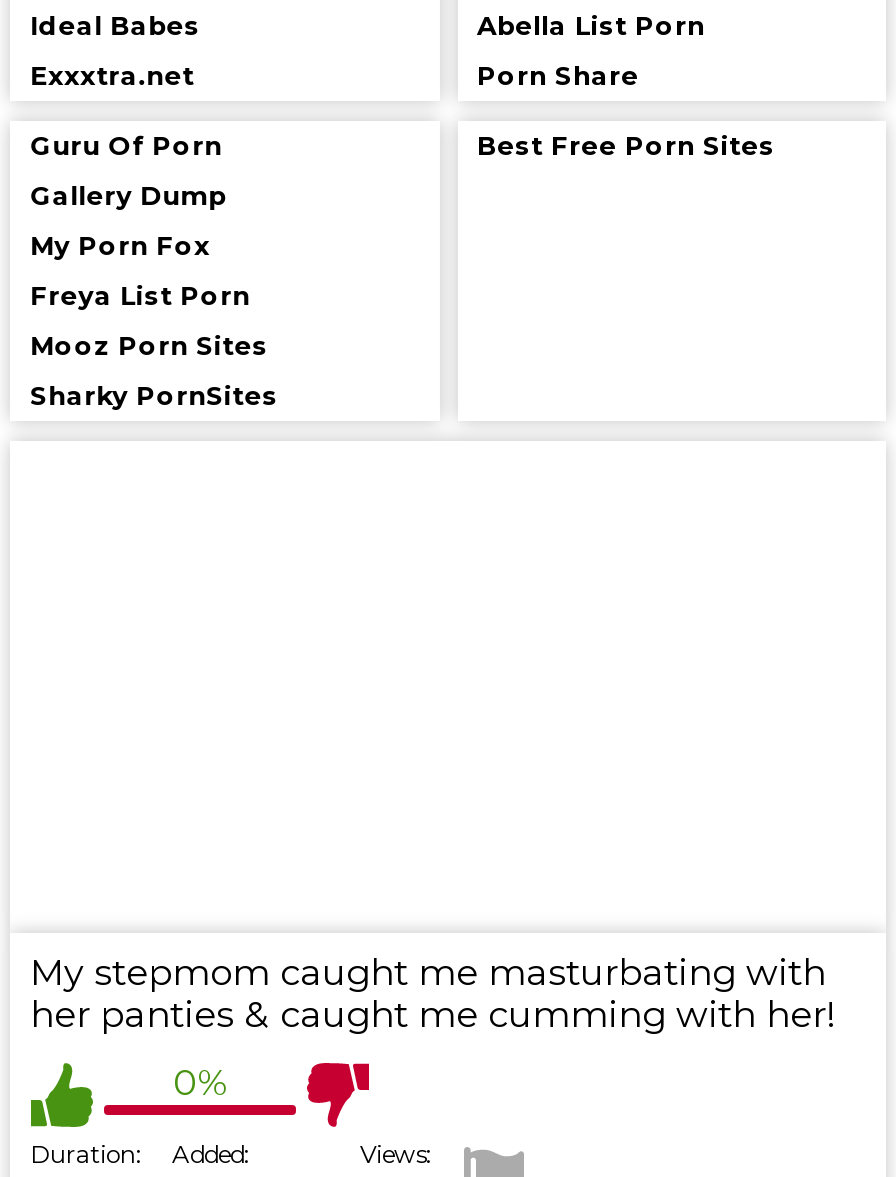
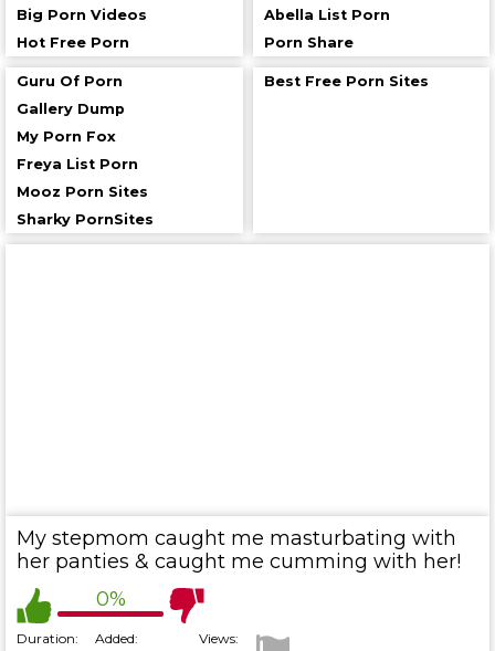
[30,11,200,91] Ideal Babes | Exxxtra.net -> none
none -> [17,7,147,51] Big Porn Videos | Hot Free Porn

